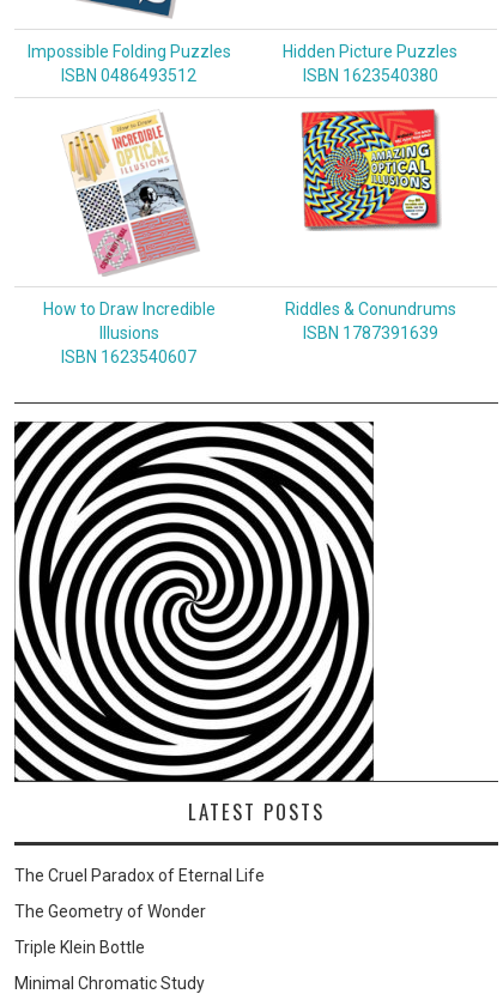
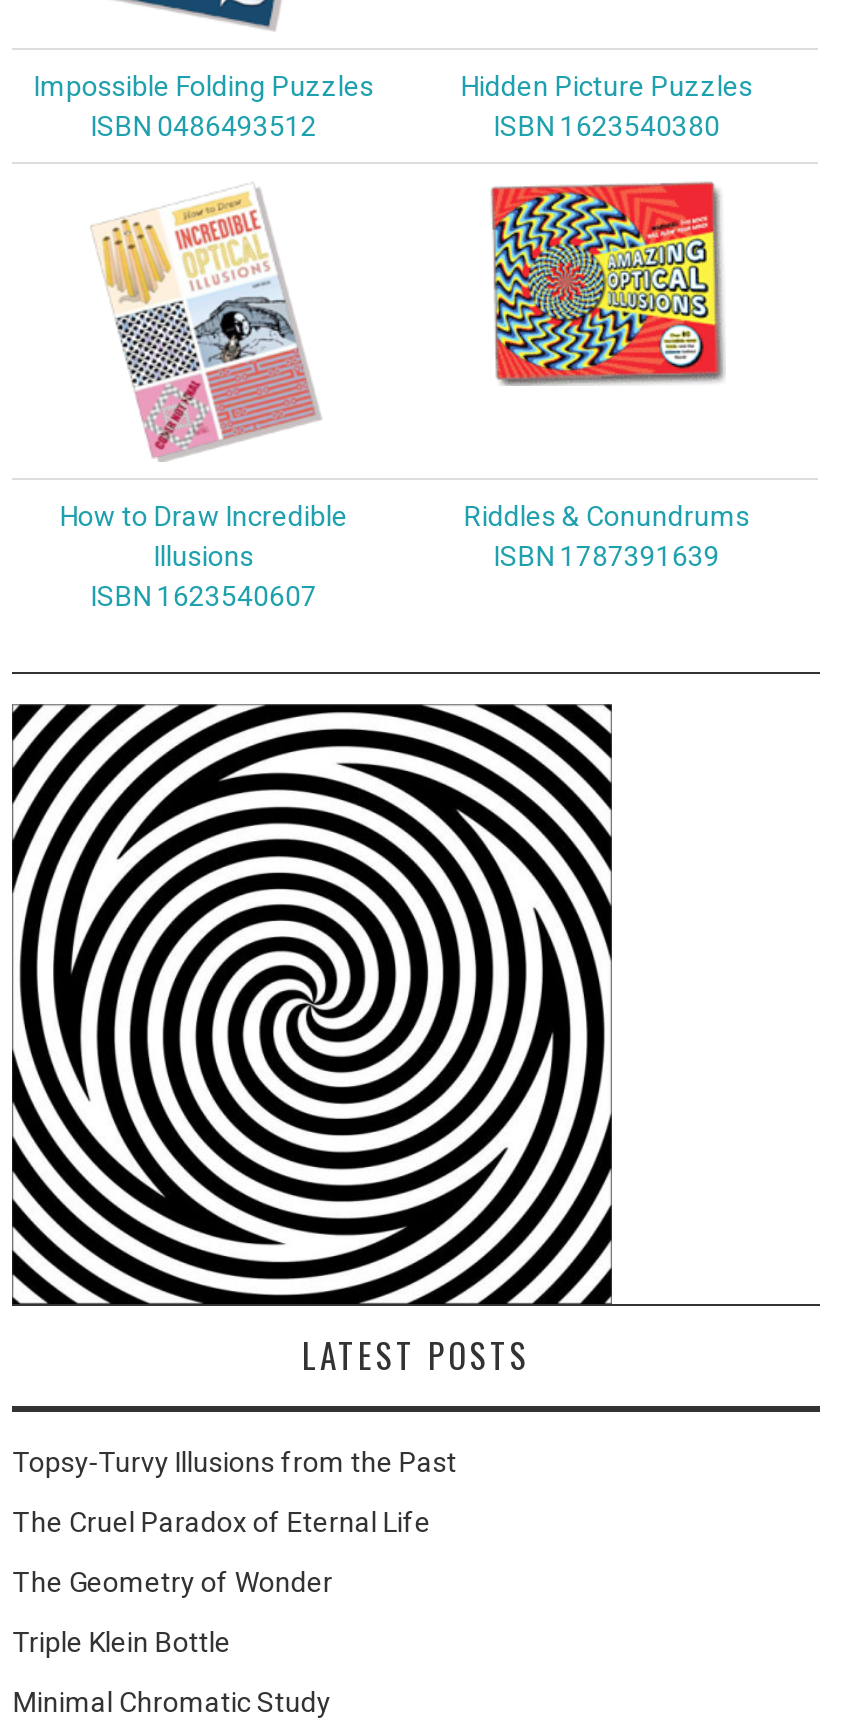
none -> [13,1446,457,1478] Topsy-Turvy Illusions from the Past

